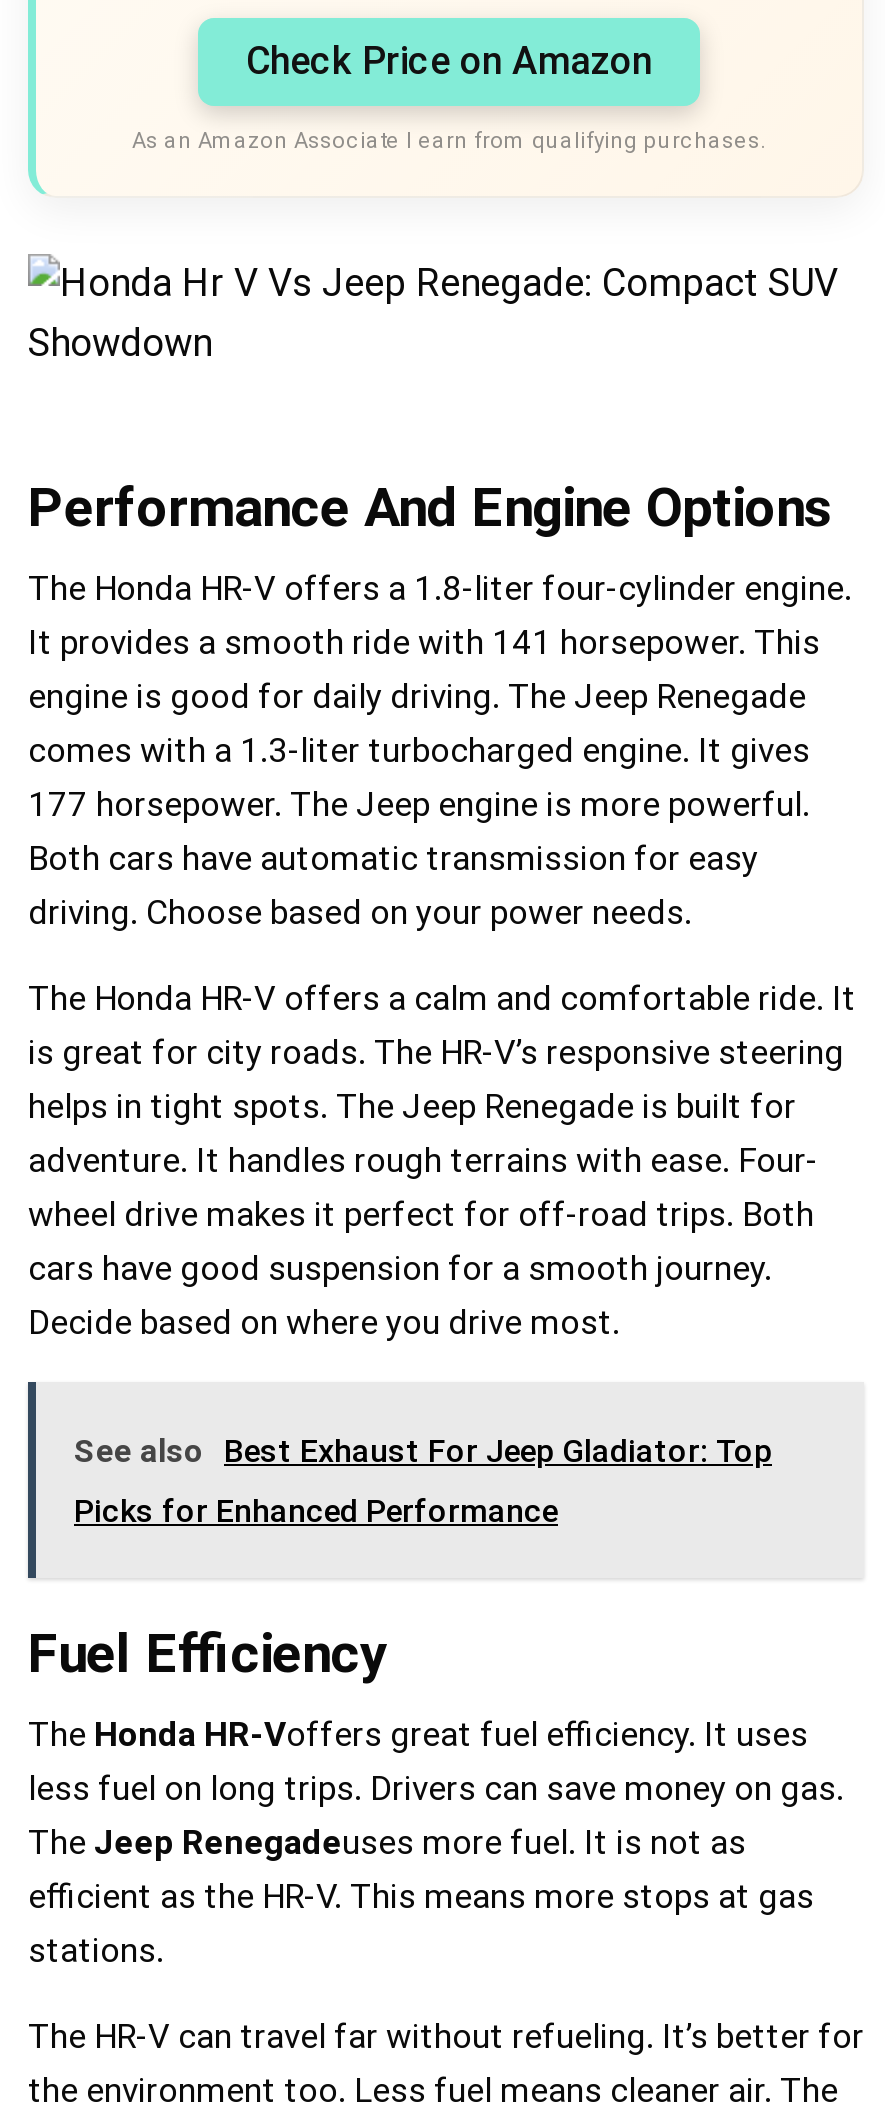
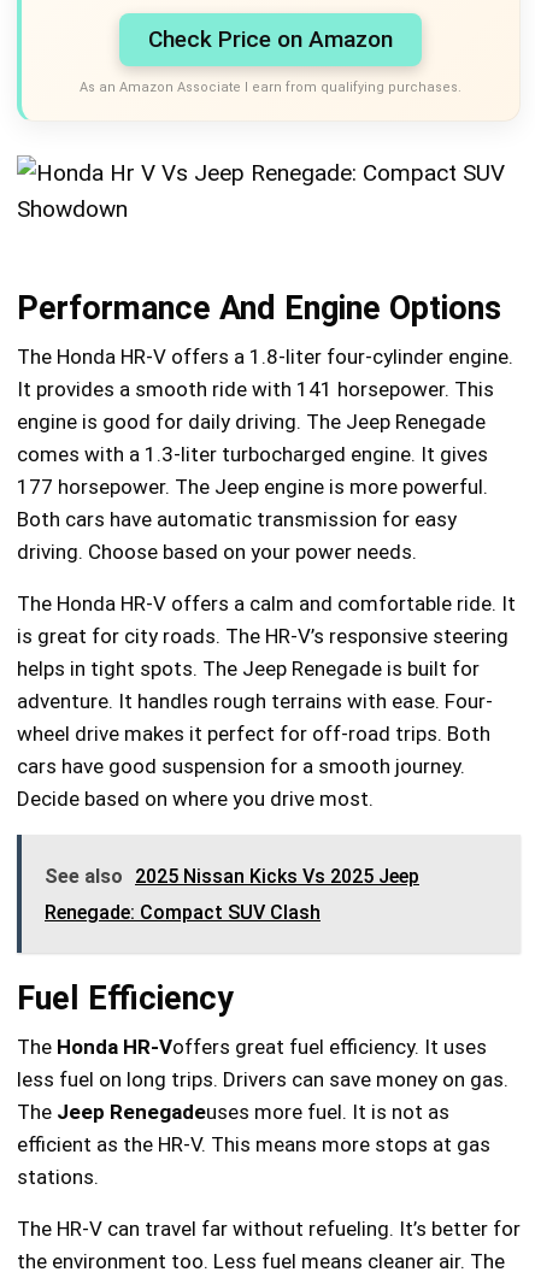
[74,1432,772,1470] See also Best Exhaust For Jeep Gladiator: Top -> [45,865,419,888] See also 2025 Nissan Kicks Vs 2025 Jeep
[74,1492,558,1530] Picks for Enhanced Performance -> [45,901,321,924] Renegade: Compact SUV Clash

